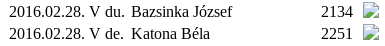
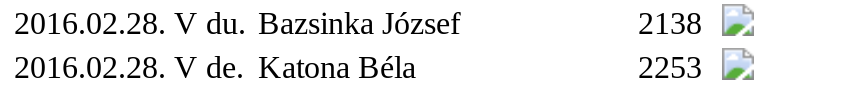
[321,3,353,20] 2134 -> [638,6,702,40] 2138
[321,25,353,42] 2251 -> [638,50,702,84] 2253

